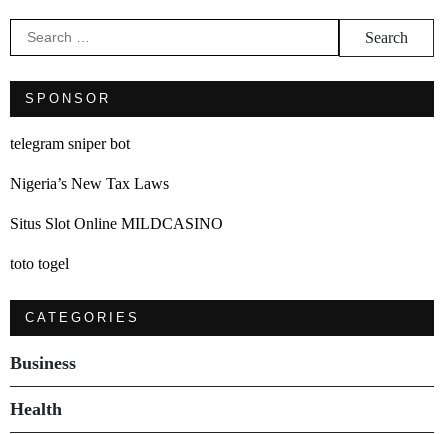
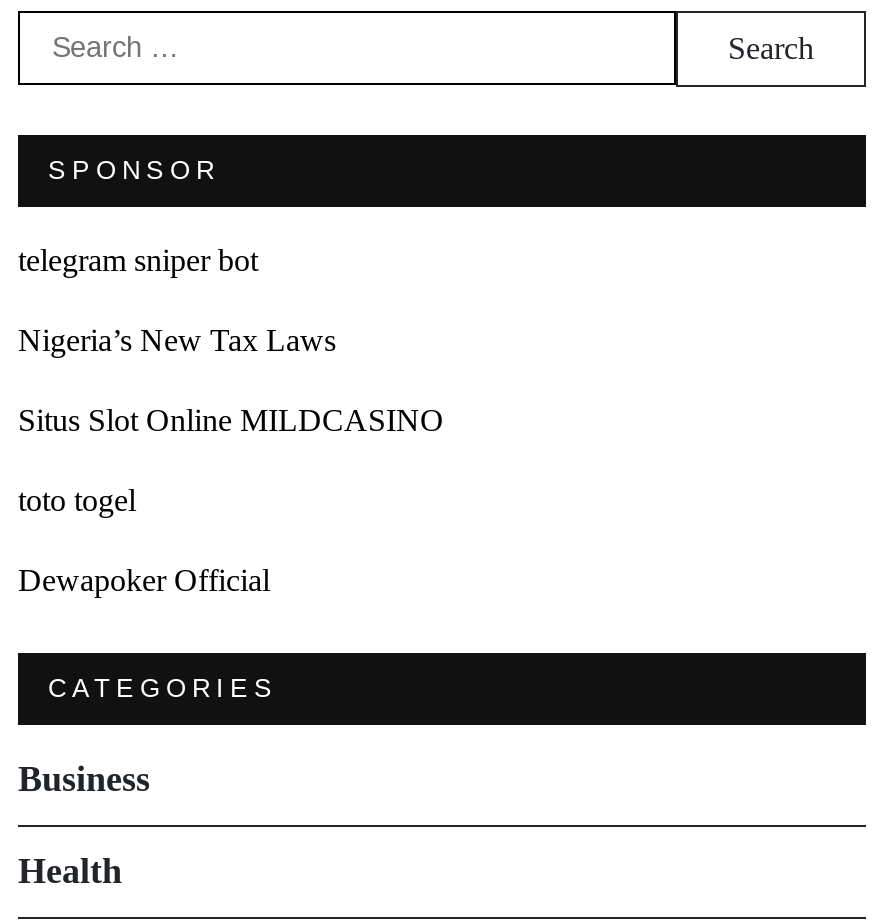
none -> [18,562,270,596] Dewapoker Official

